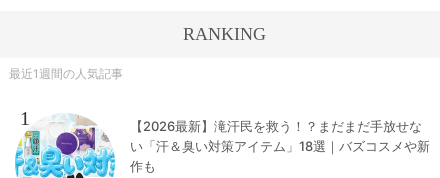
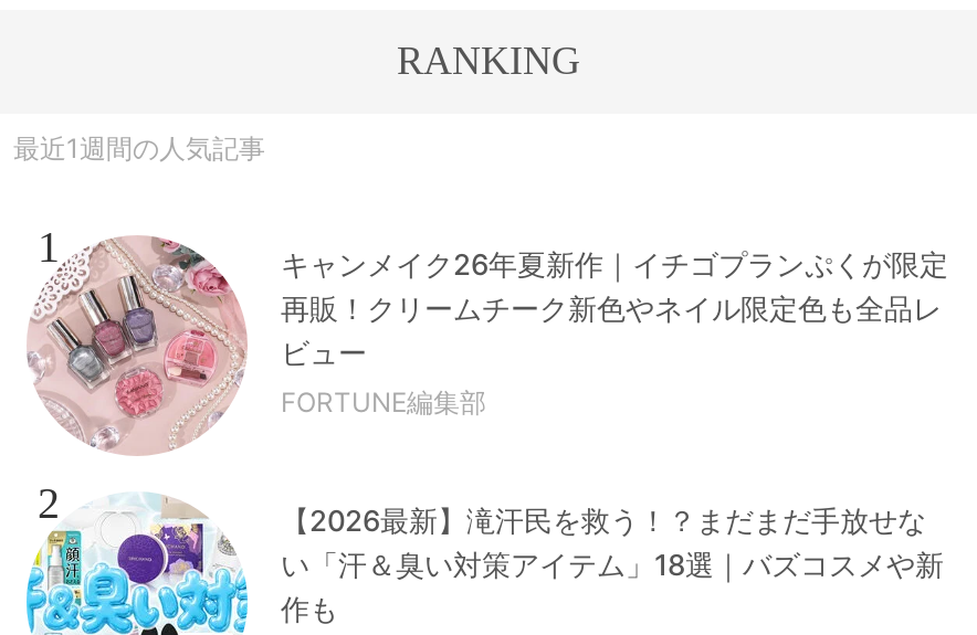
none -> [27,235,948,527] [image] | キャンメイク26年夏新作｜イチゴプランぷくが限定 | 再販！クリームチーク新色やネイル限定色も全品レ | ビュー | FORTUNE編集部 | 2

